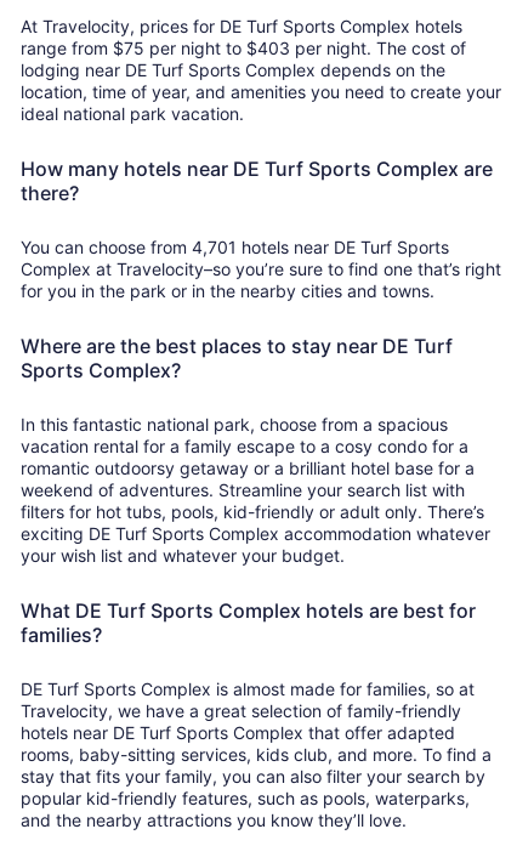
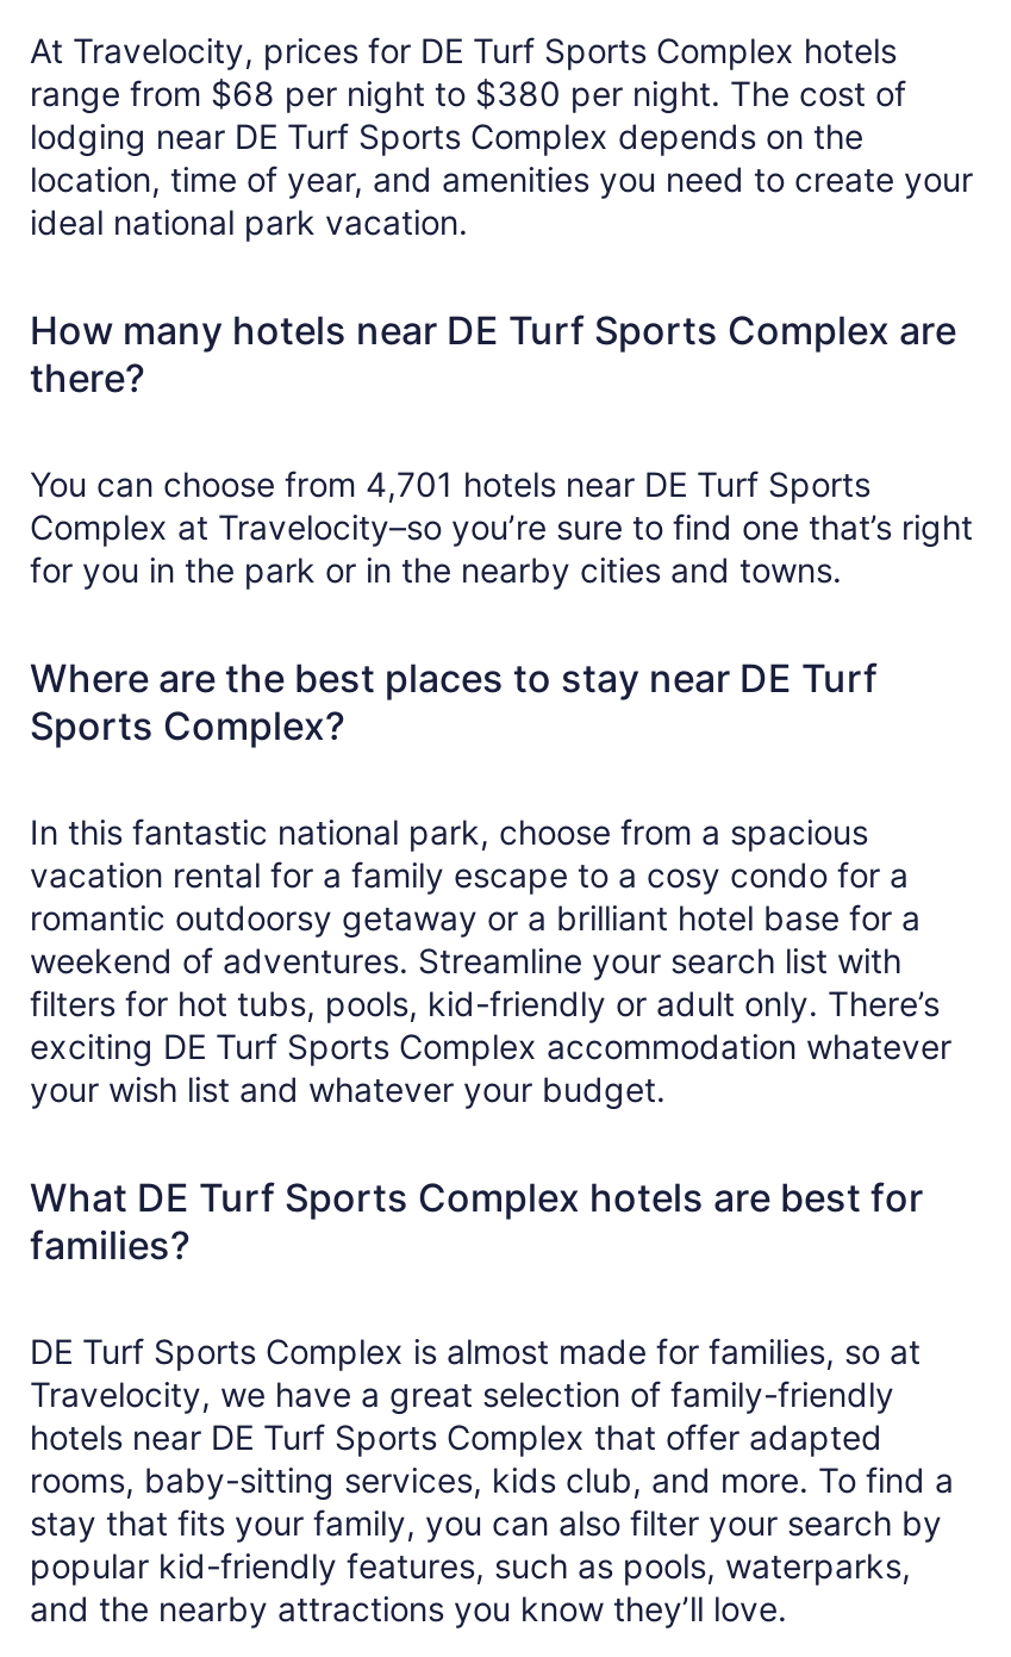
[21,38,466,58] range from $75 per night to $403 per night. The cost of -> [30,72,906,113] range from $68 per night to $380 per night. The cost of

